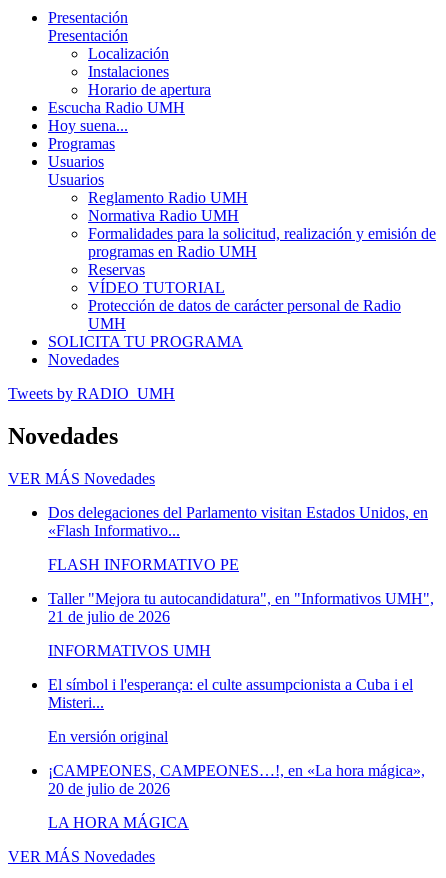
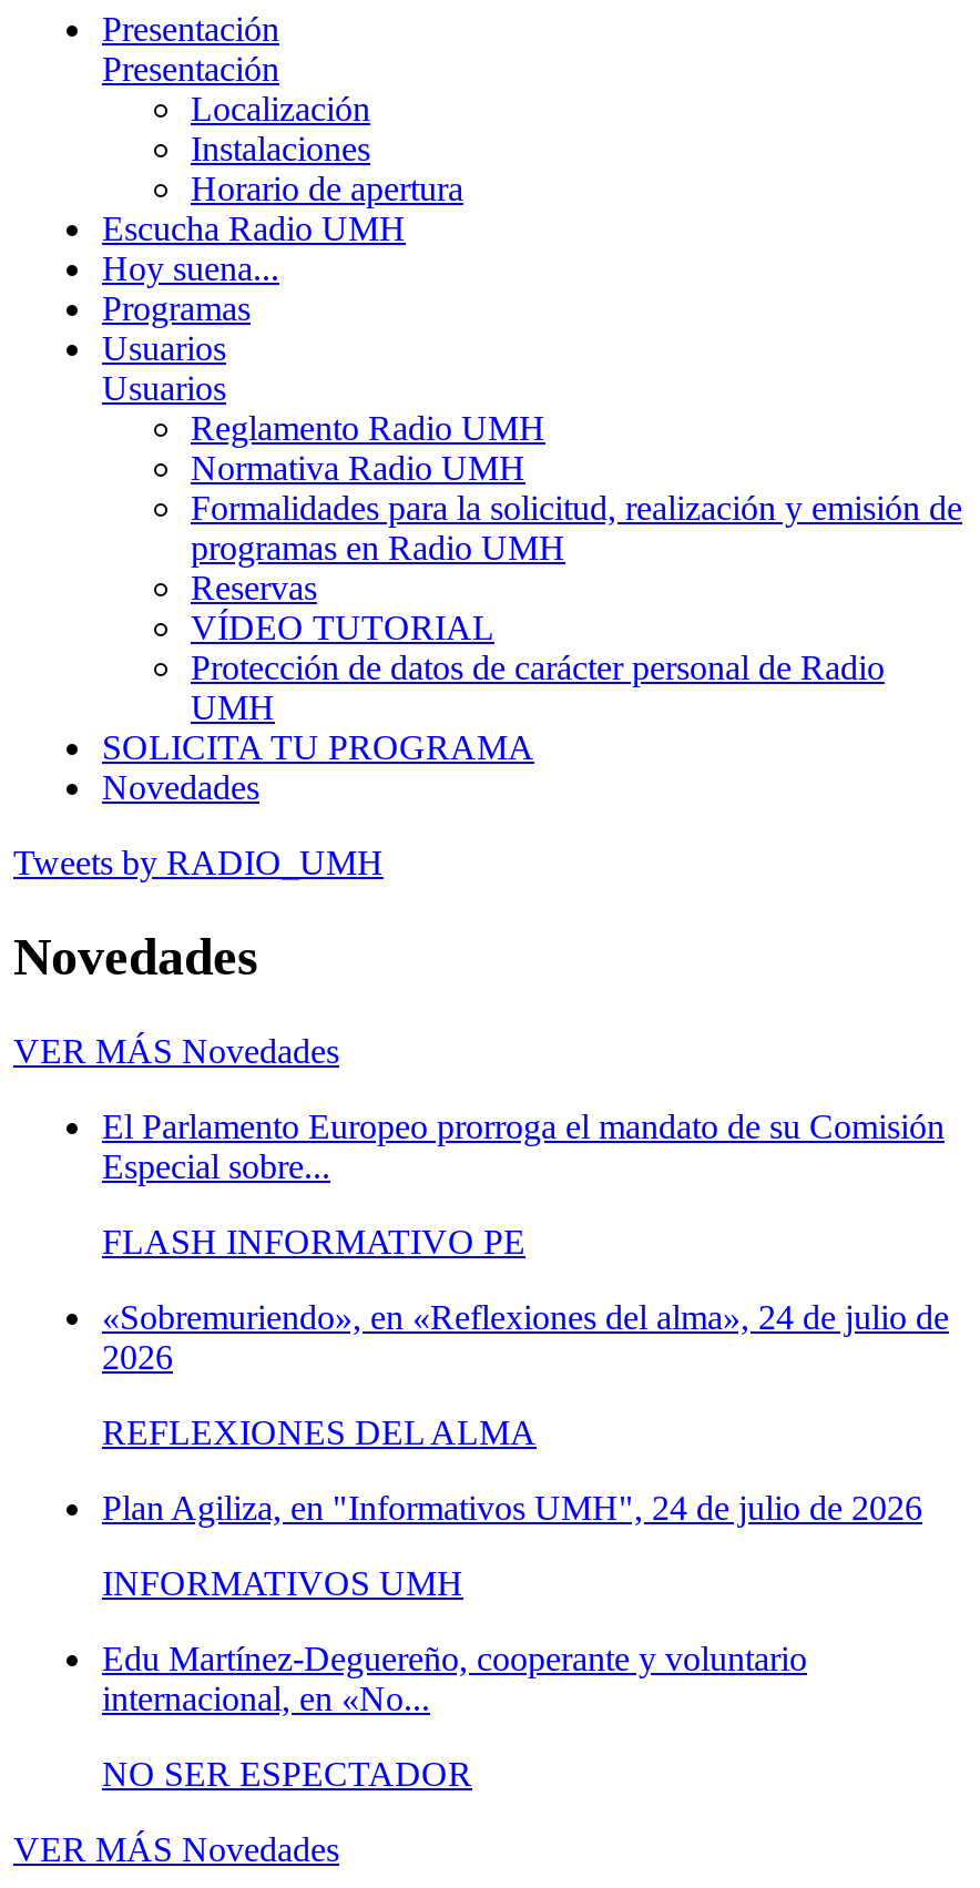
[48,504,428,539] Dos delegaciones del Parlamento visitan Estados Unidos, en | «Flash Informativo... -> [102,1107,945,1184] El Parlamento Europeo prorroga el mandato de su Comisión | Especial sobre...
[48,590,434,625] Taller "Mejora tu autocandidatura", en "Informativos UMH", | 21 de julio de 2026 -> [102,1297,949,1526] «Sobremuriendo», en «Reflexiones del alma», 24 de julio de | 2026 | REFLEXIONES DEL ALMA | Plan Agiliza, en "Informativos UMH", 24 de julio de 2026
moved [48,642,211,659] -> [102,1563,463,1601]: INFORMATIVOS UMH
[48,676,425,831] El símbol i l'esperança: el culte assumpcionista a Cuba i el | Misteri... | En versión original | ¡CAMPEONES, CAMPEONES…!, en «La hora mágica», | 20 de julio de 2026 | LA HORA MÁGICA -> [102,1639,807,1792] Edu Martínez-Deguereño, cooperante y voluntario | internacional, en «No... | NO SER ESPECTADOR

